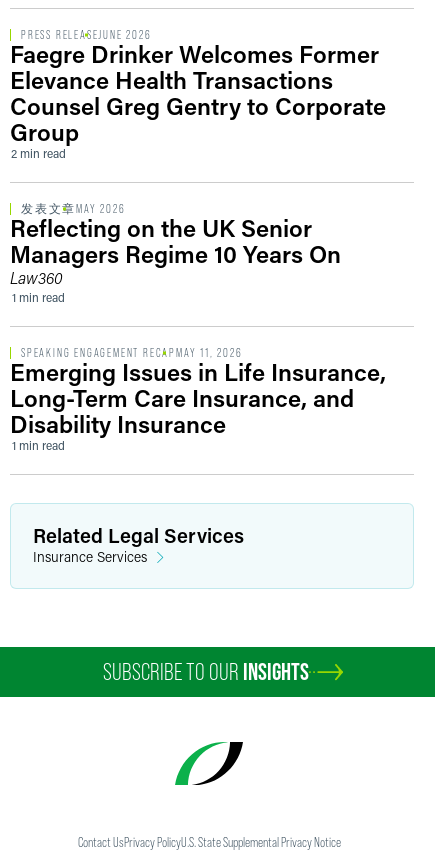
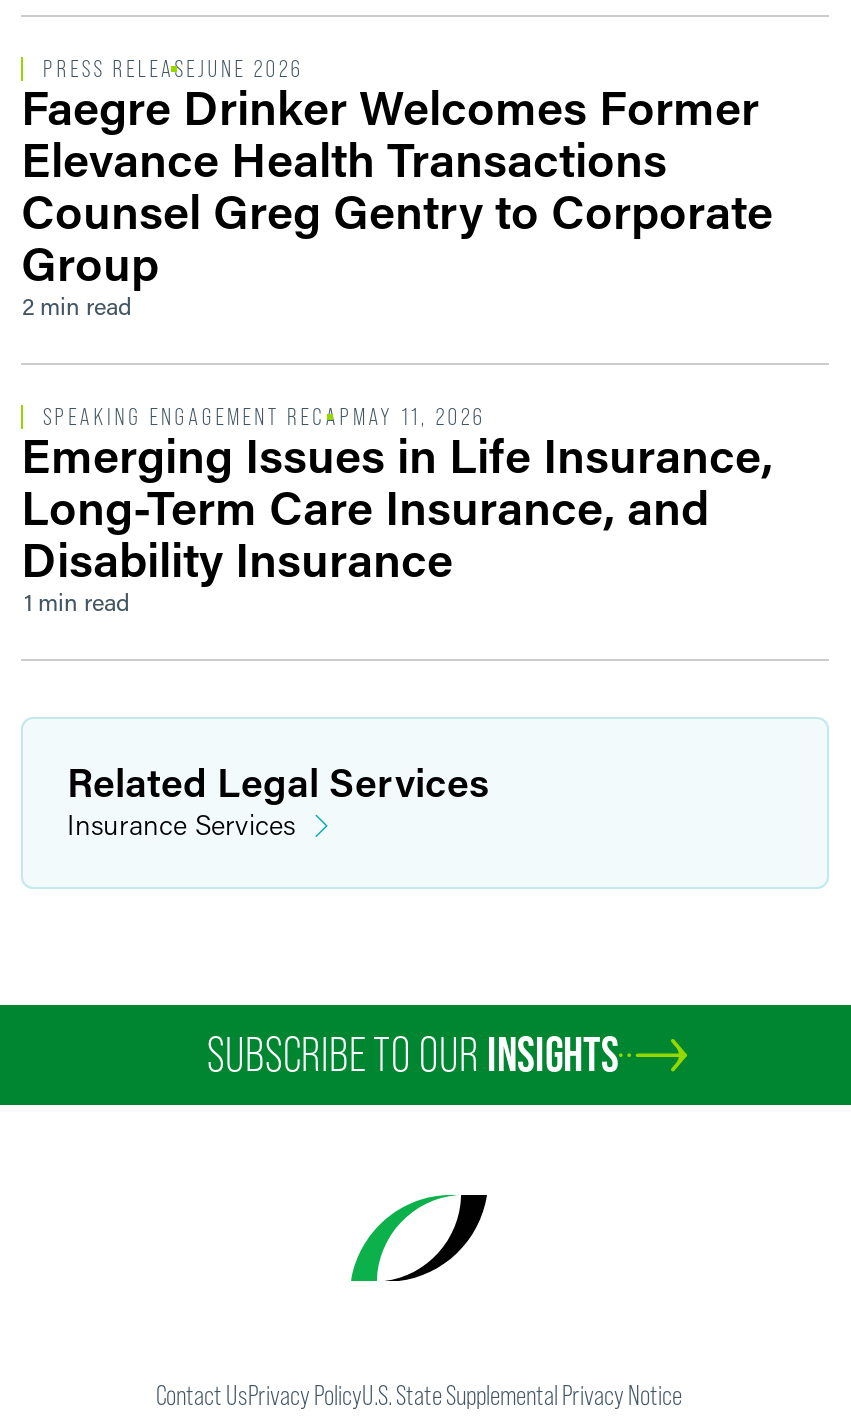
[10,202,341,305] 发表文章MAY 2026 | Reflecting on the UK Senior | Managers Regime 10 Years On | Law360 | 1 min read -> none

